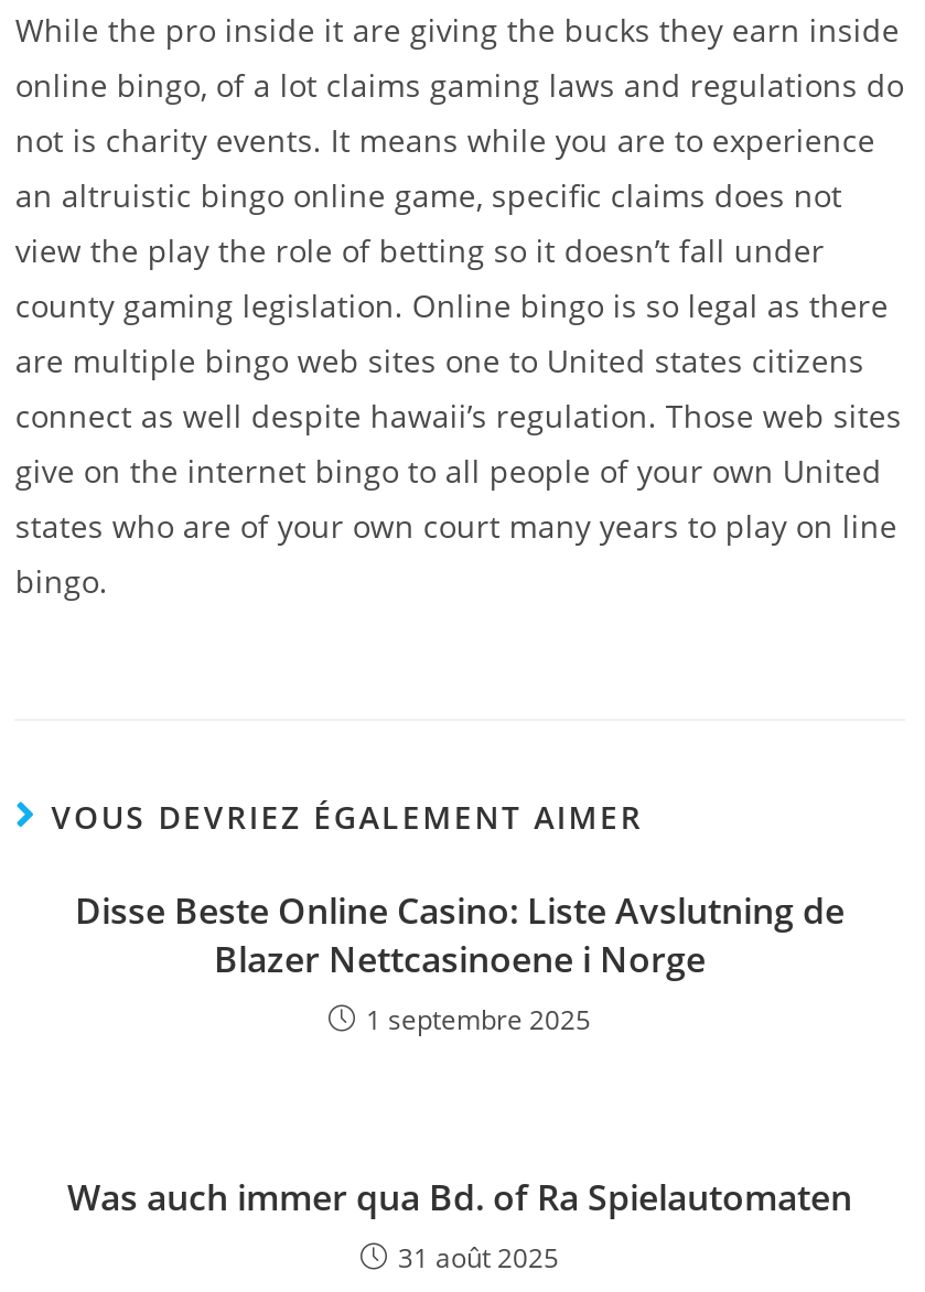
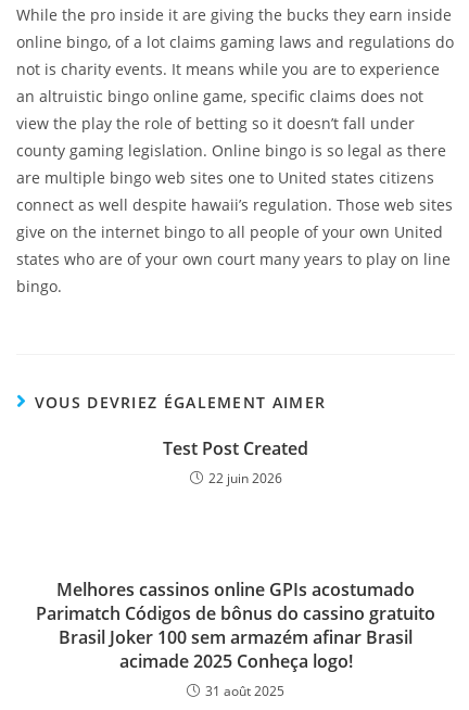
[75,886,845,1038] Disse Beste Online Casino: Liste Avslutning de | Blazer Nettcasinoene i Norge | 1 septembre 2025 -> [163,436,308,487] Test Post Created | 22 juin 2026
[67,1173,852,1221] Was auch immer qua Bd. of Ra Spielautomaten -> [36,577,435,673] Melhores cassinos online GPIs acostumado | Parimatch Códigos de bônus do cassino gratuito | Brasil Joker 100 sem armazém afinar Brasil | acimade 2025 Conheça logo!

